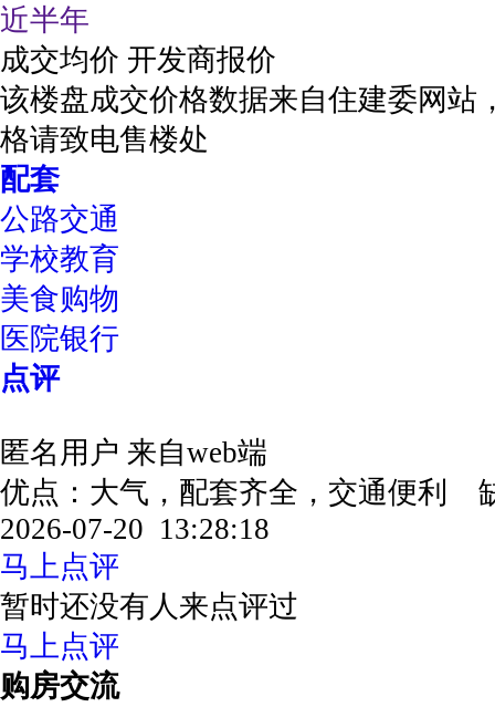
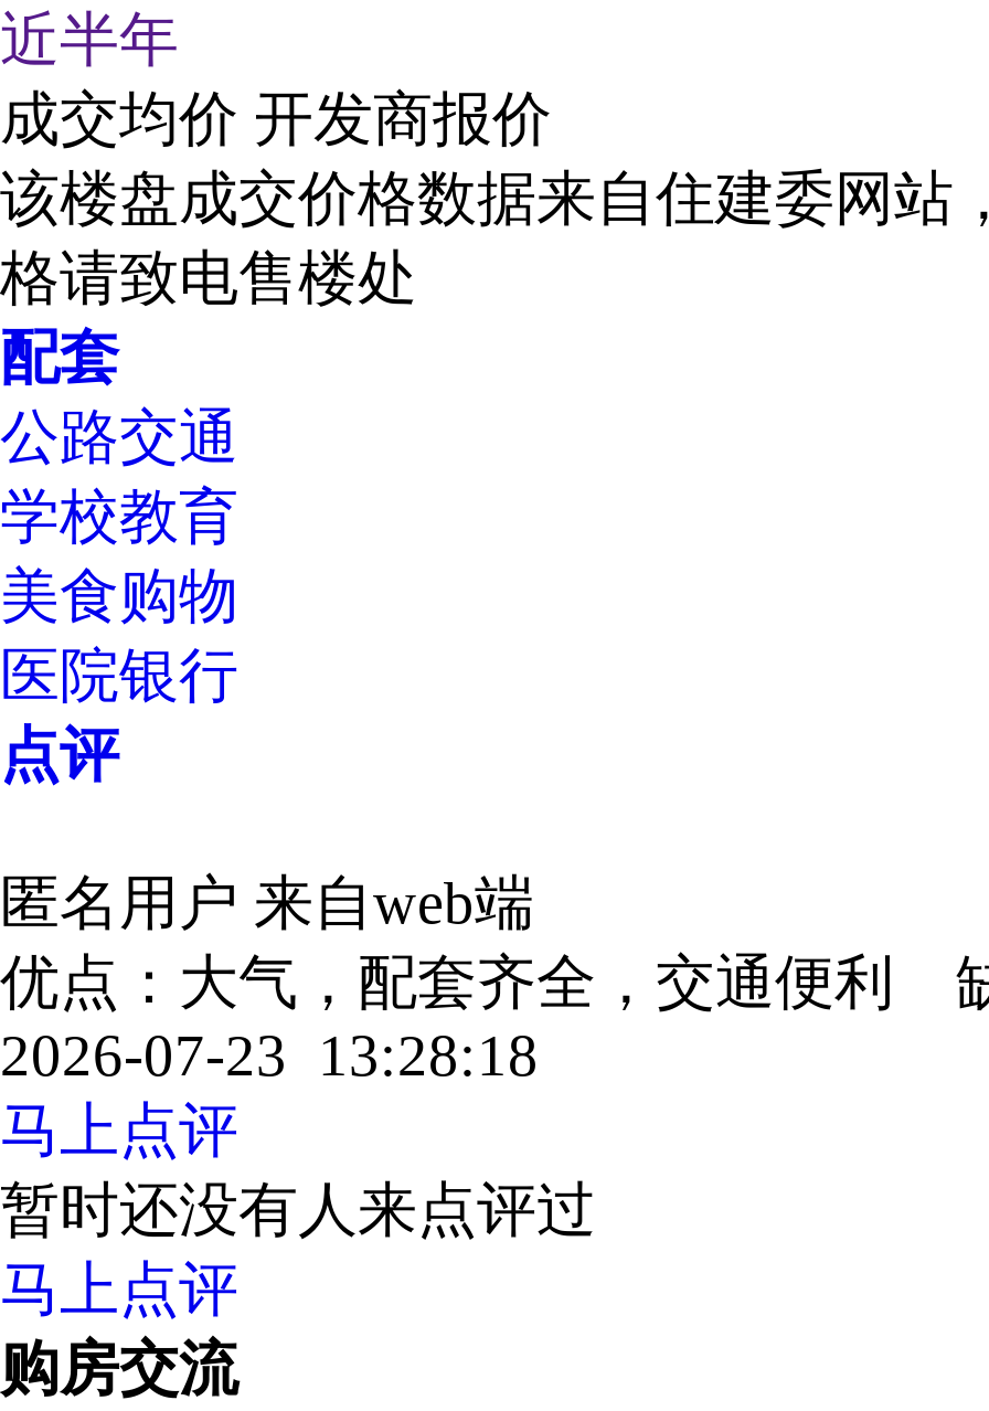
[0,512,270,545] 2026-07-20 13:28:18 -> [0,1022,539,1089] 2026-07-23 13:28:18

